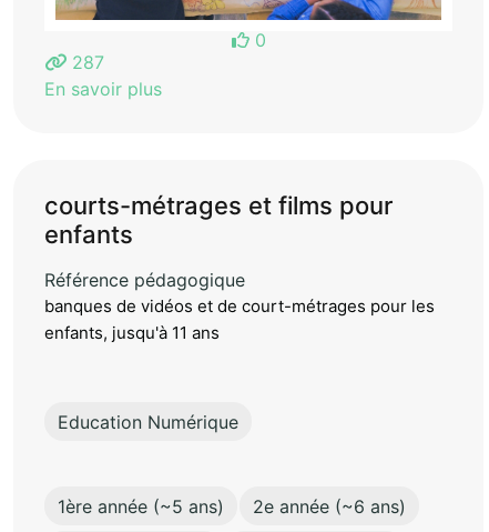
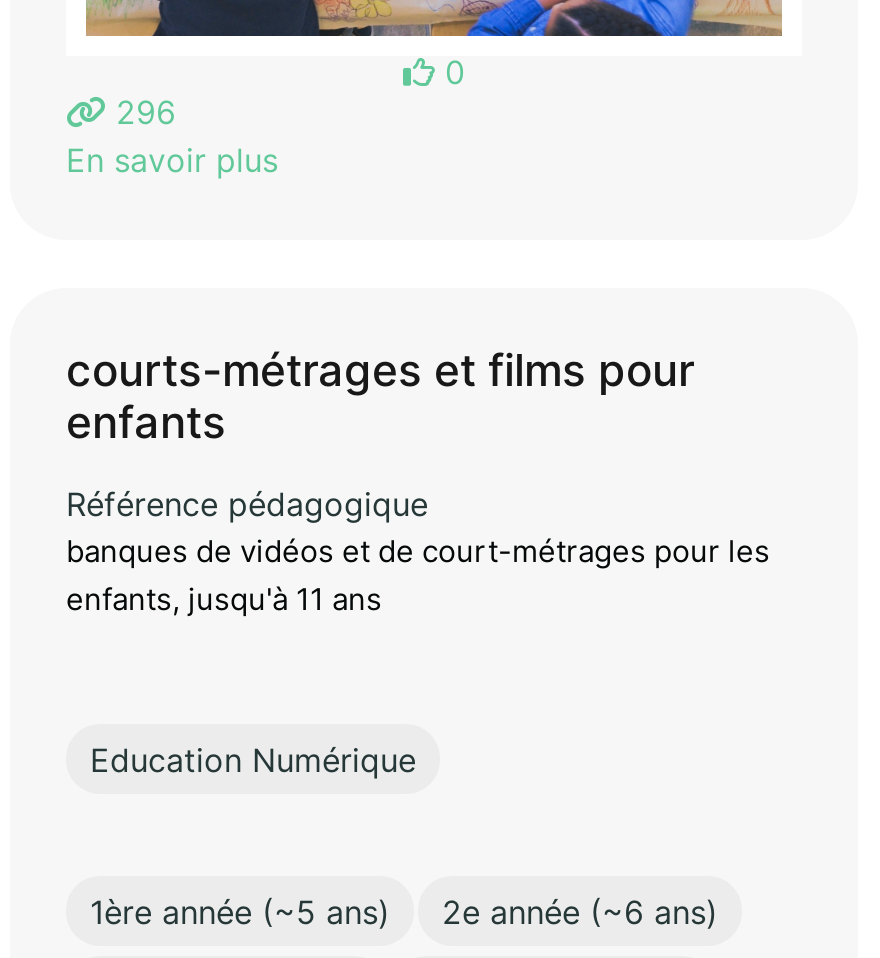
[67,51,104,73] 287 -> [106,91,176,131] 296

